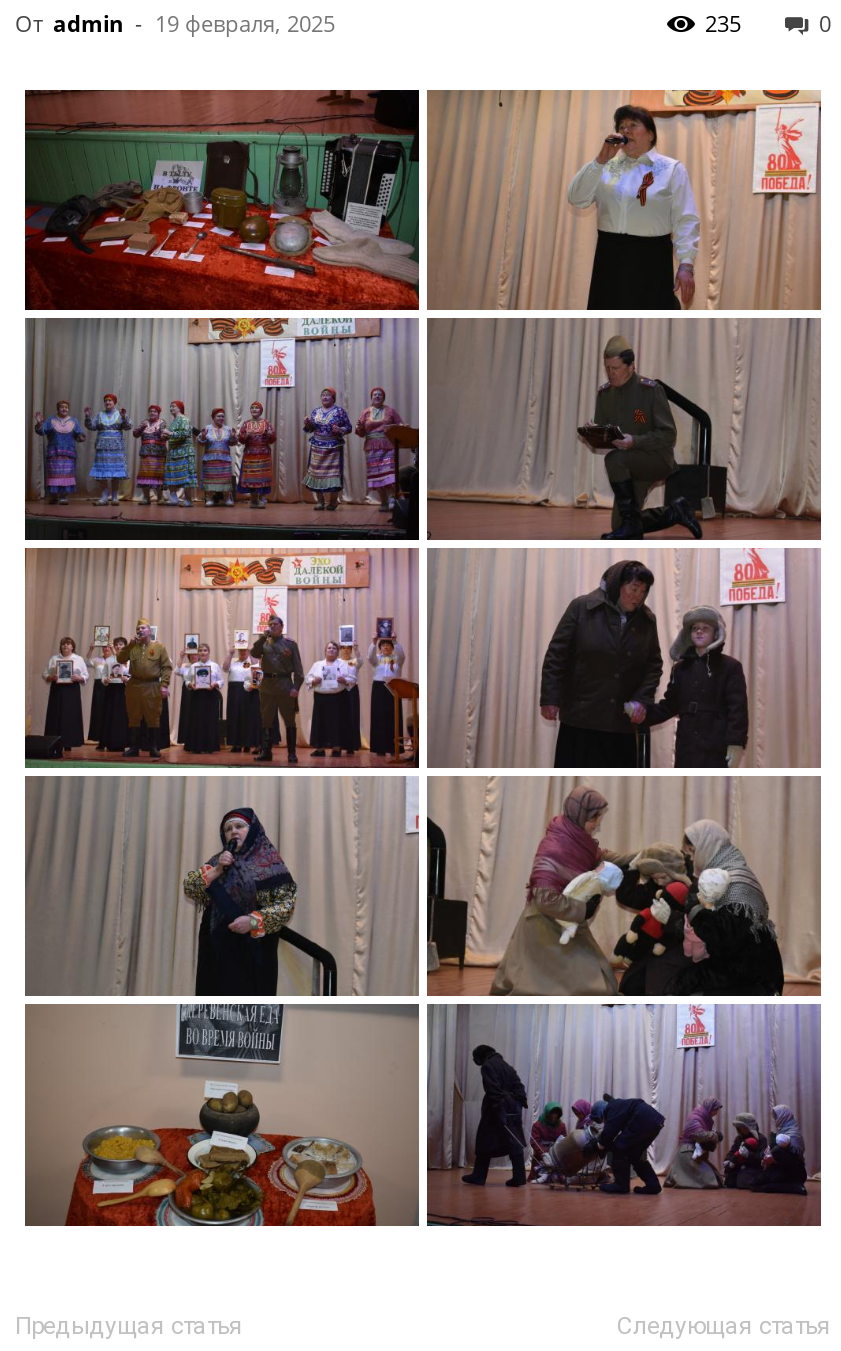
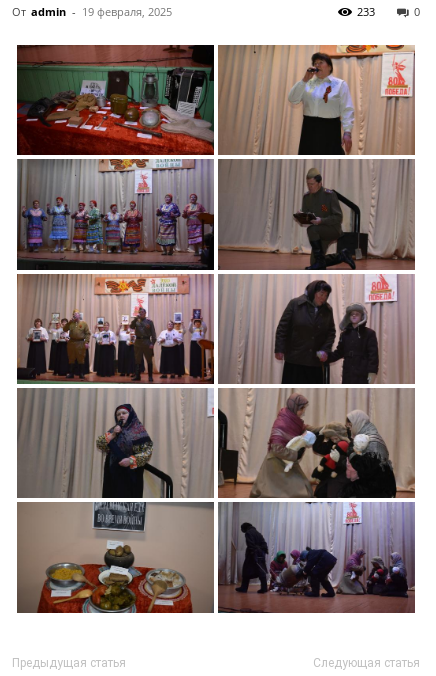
[705,8,741,38] 235 -> [357,4,375,19] 233

